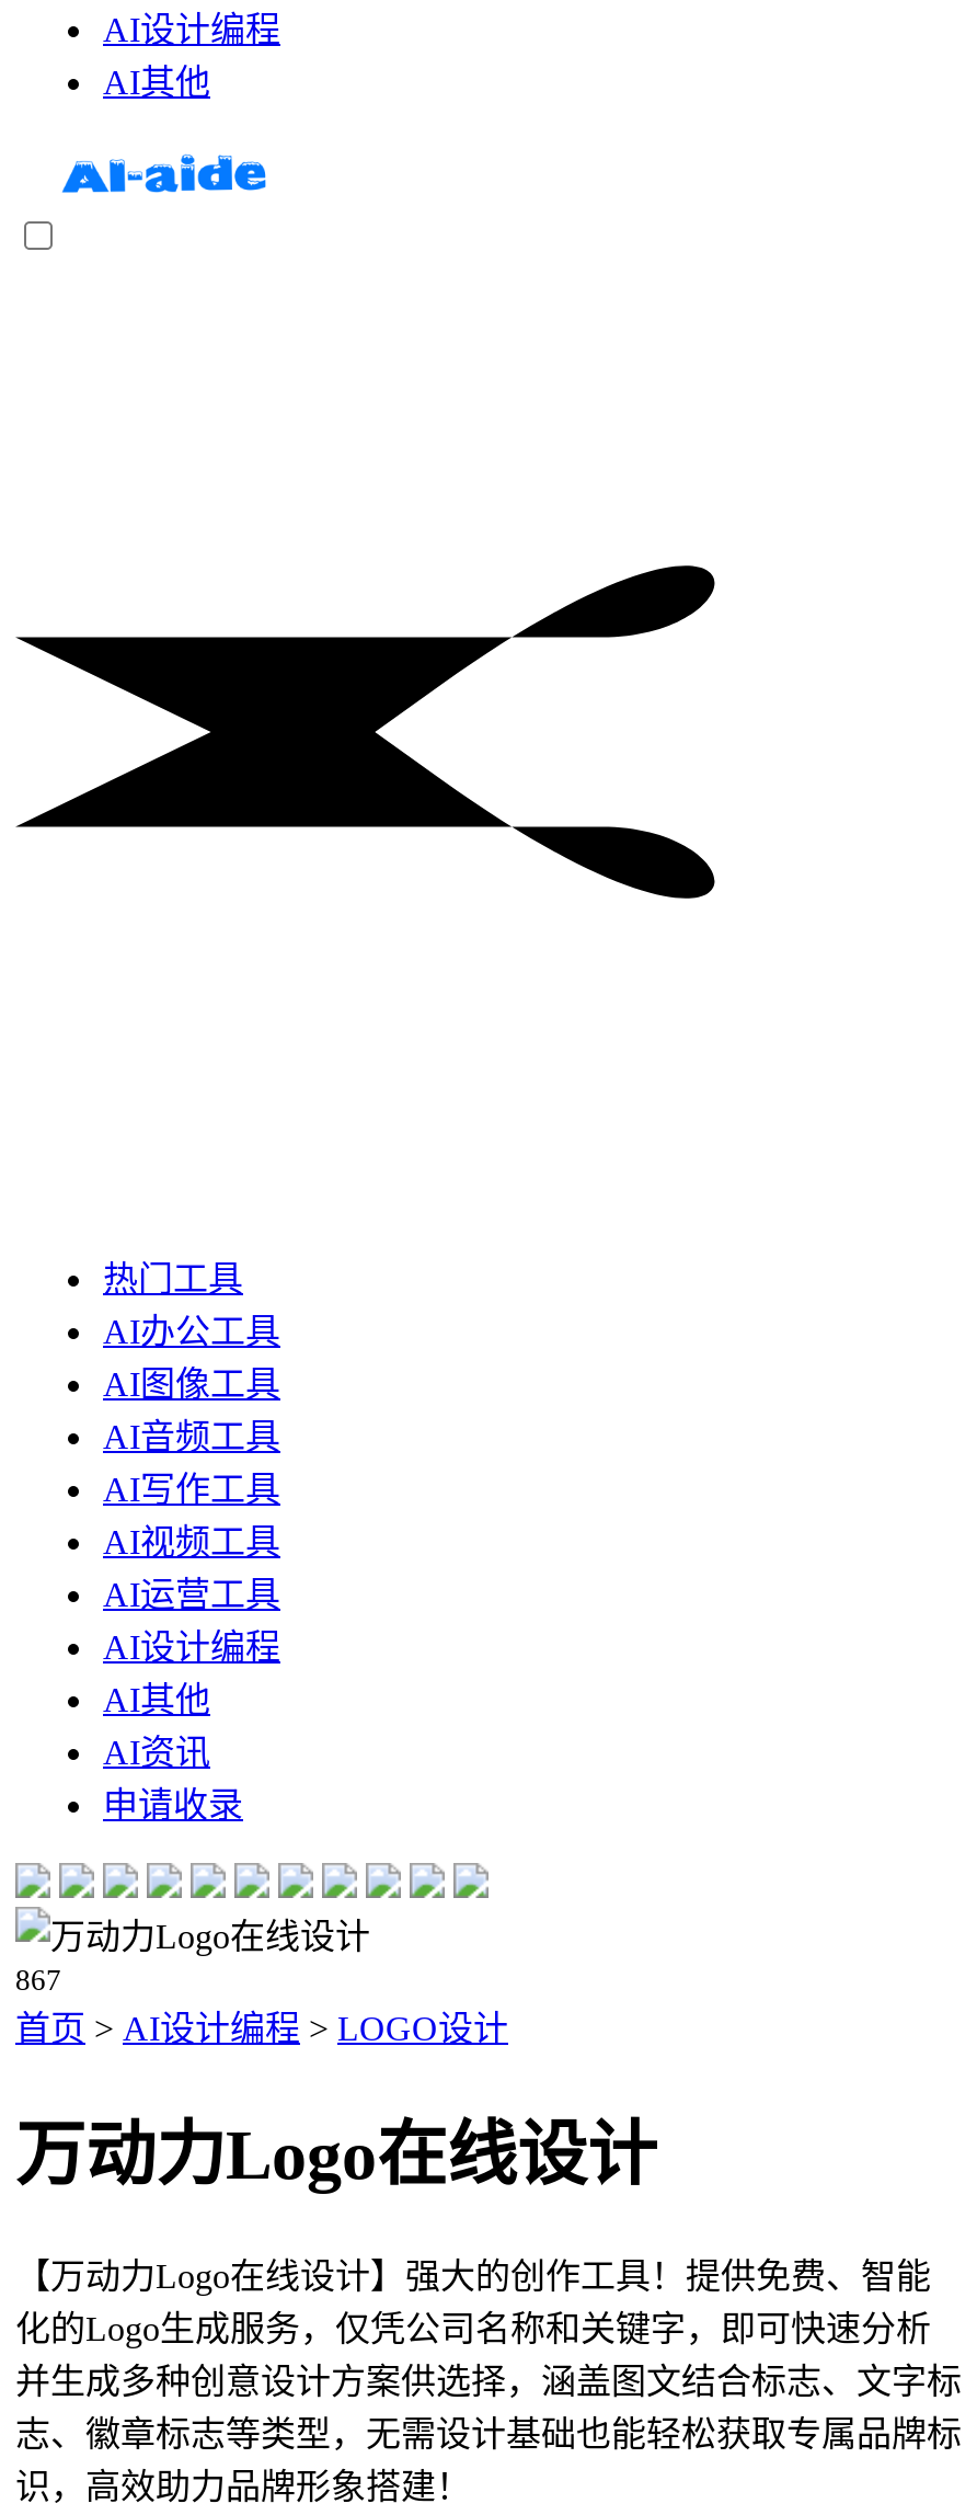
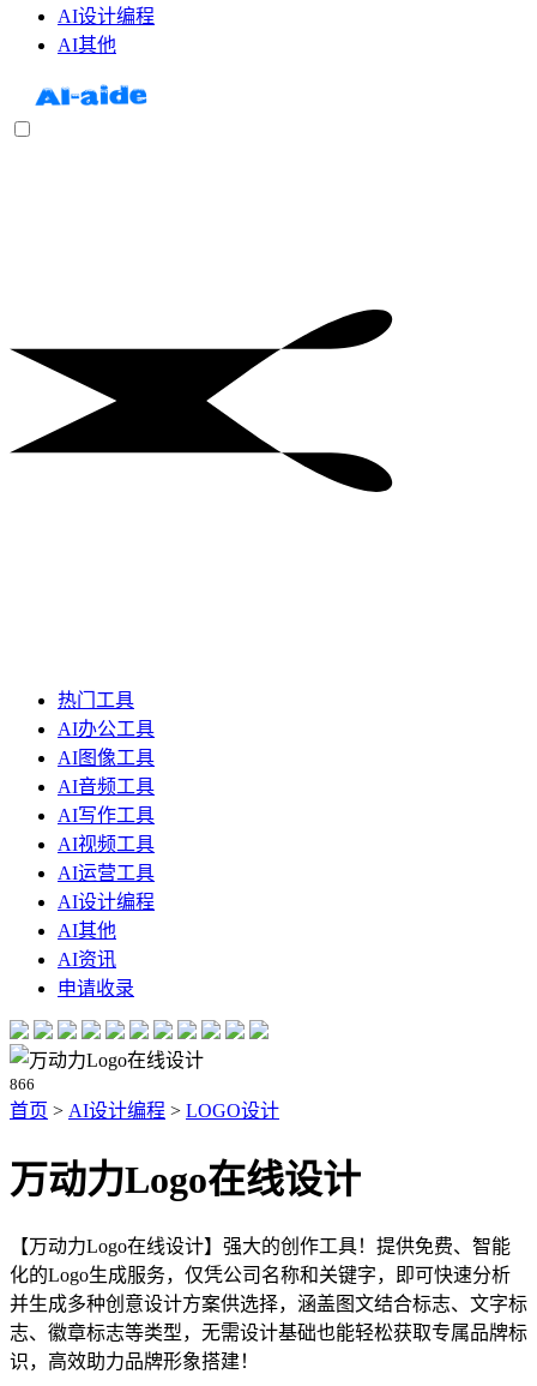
[15,1964,61,1997] 867 -> [10,1075,35,1093] 866

